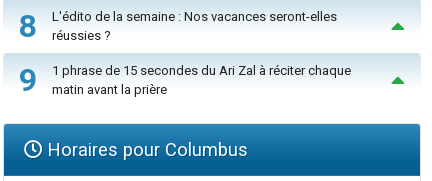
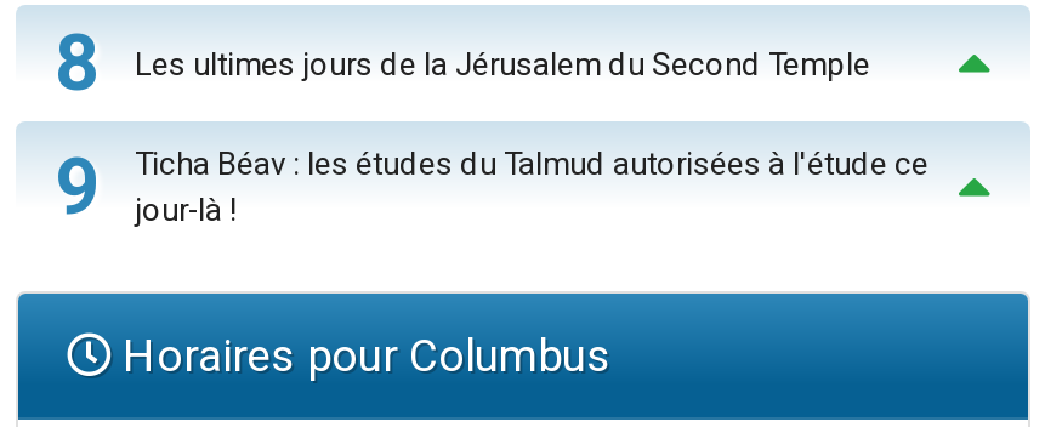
[52,9,337,43] L'édito de la semaine : Nos vacances seront-elles | réussies ? -> [135,46,870,82] Les ultimes jours de la Jérusalem du Second Temple
[52,63,351,97] 1 phrase de 15 secondes du Ari Zal à réciter chaque | matin avant la prière -> [135,147,928,229] Ticha Béav : les études du Talmud autorisées à l'étude ce | jour-là !

